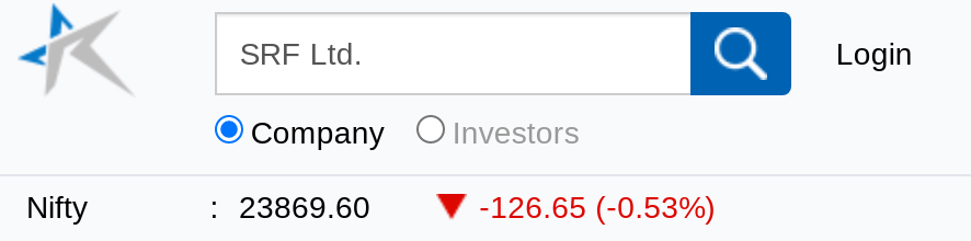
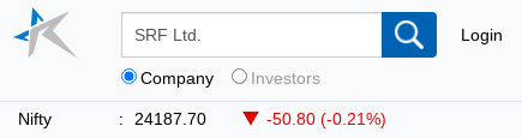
[239,190,370,225] 23869.60 -> [134,109,206,128] 24187.70
[479,190,716,225] -126.65 (-0.53%) -> [266,109,386,128] -50.80 (-0.21%)

